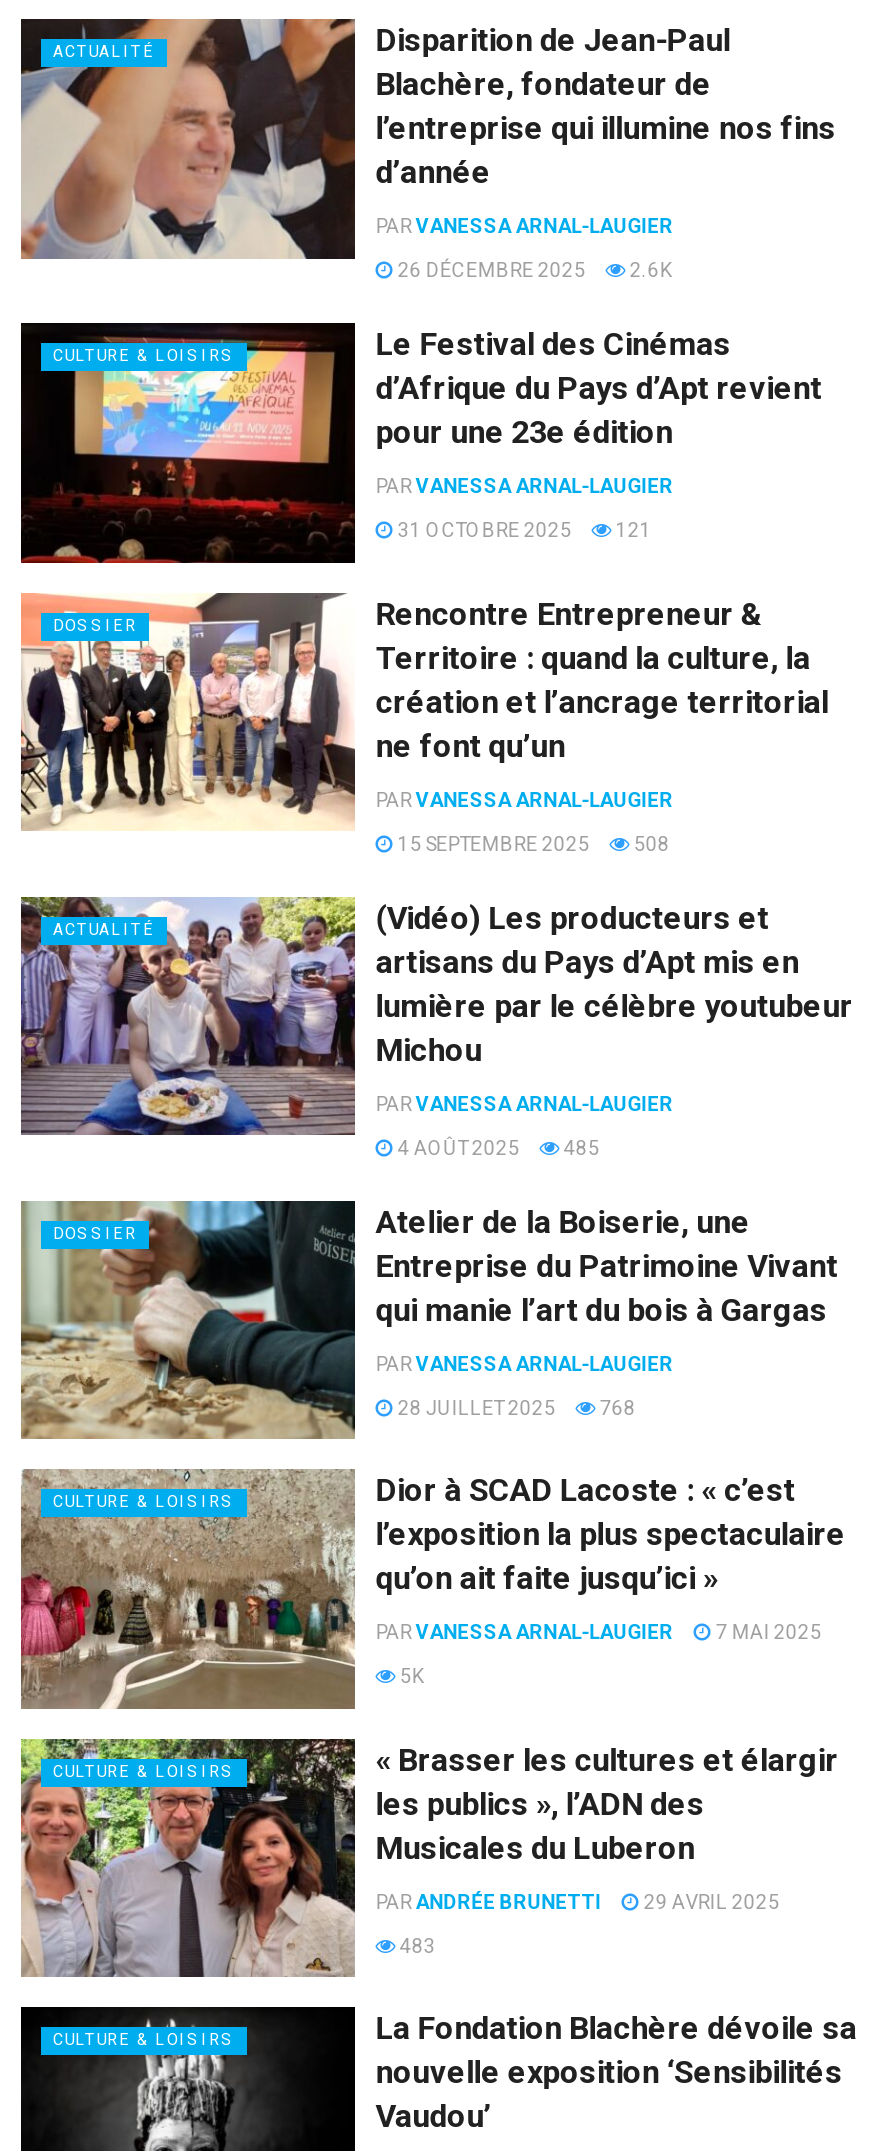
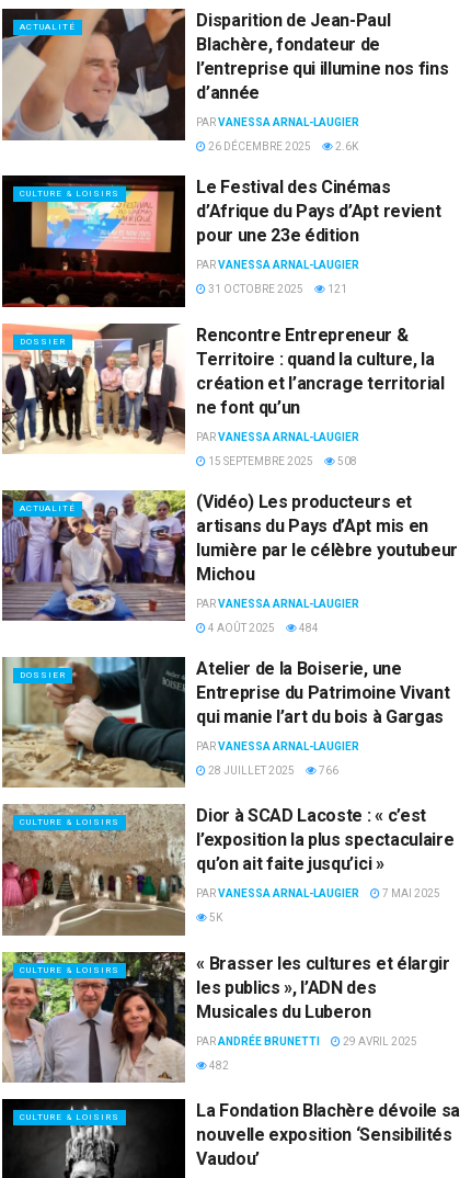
[393,1136,599,1158] 4 AOÛT 2025 485 -> [206,621,319,633] 4 AOÛT 2025 484
[393,1396,635,1418] 28 JUILLET 2025 768 -> [206,764,339,776] 28 JUILLET 2025 766
[395,1934,435,1956] 483 -> [207,1059,229,1071] 482

